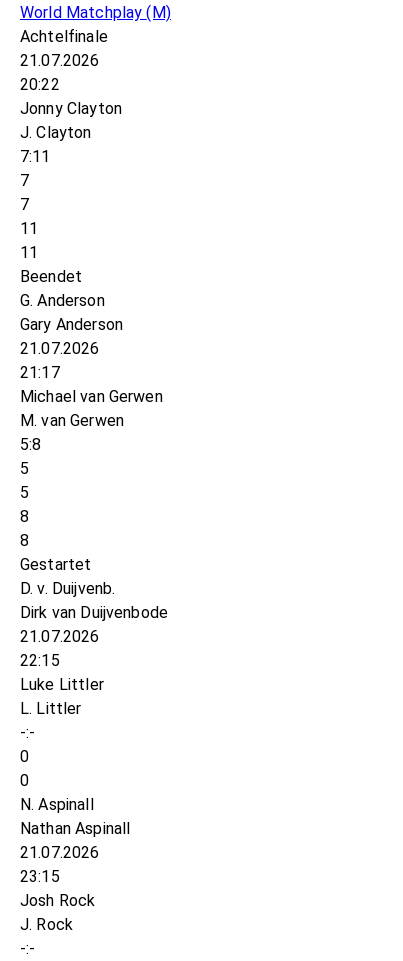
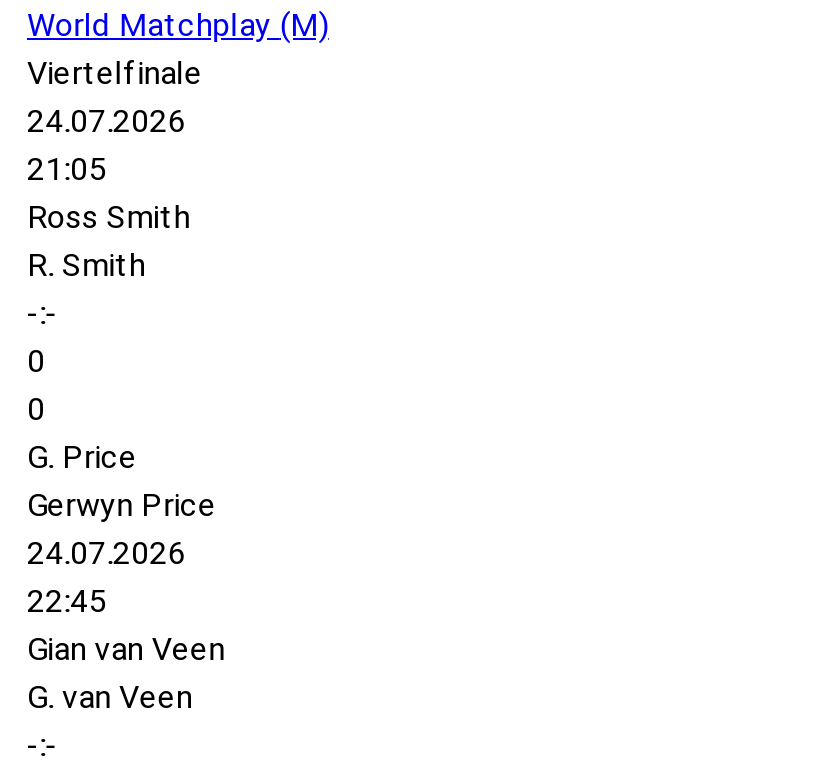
[20,27,168,718] Achtelfinale | 21.07.2026 | 20:22 | Jonny Clayton | J. Clayton | 7:11 | 7 | 7 | 11 | 11 | Beendet | G. Anderson | Gary Anderson | 21.07.2026 | 21:17 | Michael van Gerwen | M. van Gerwen | 5:8 | 5 | 5 | 8 | 8 | Gestartet | D. v. Duijvenb. | Dirk van Duijvenbode | 21.07.2026 | 22:15 | Luke Littler | L. Littler -> [27,54,203,284] Viertelfinale | 24.07.2026 | 21:05 | Ross Smith | R. Smith
[20,795,130,934] N. Aspinall | Nathan Aspinall | 21.07.2026 | 23:15 | Josh Rock | J. Rock -> [27,438,225,716] G. Price | Gerwyn Price | 24.07.2026 | 22:45 | Gian van Veen | G. van Veen

